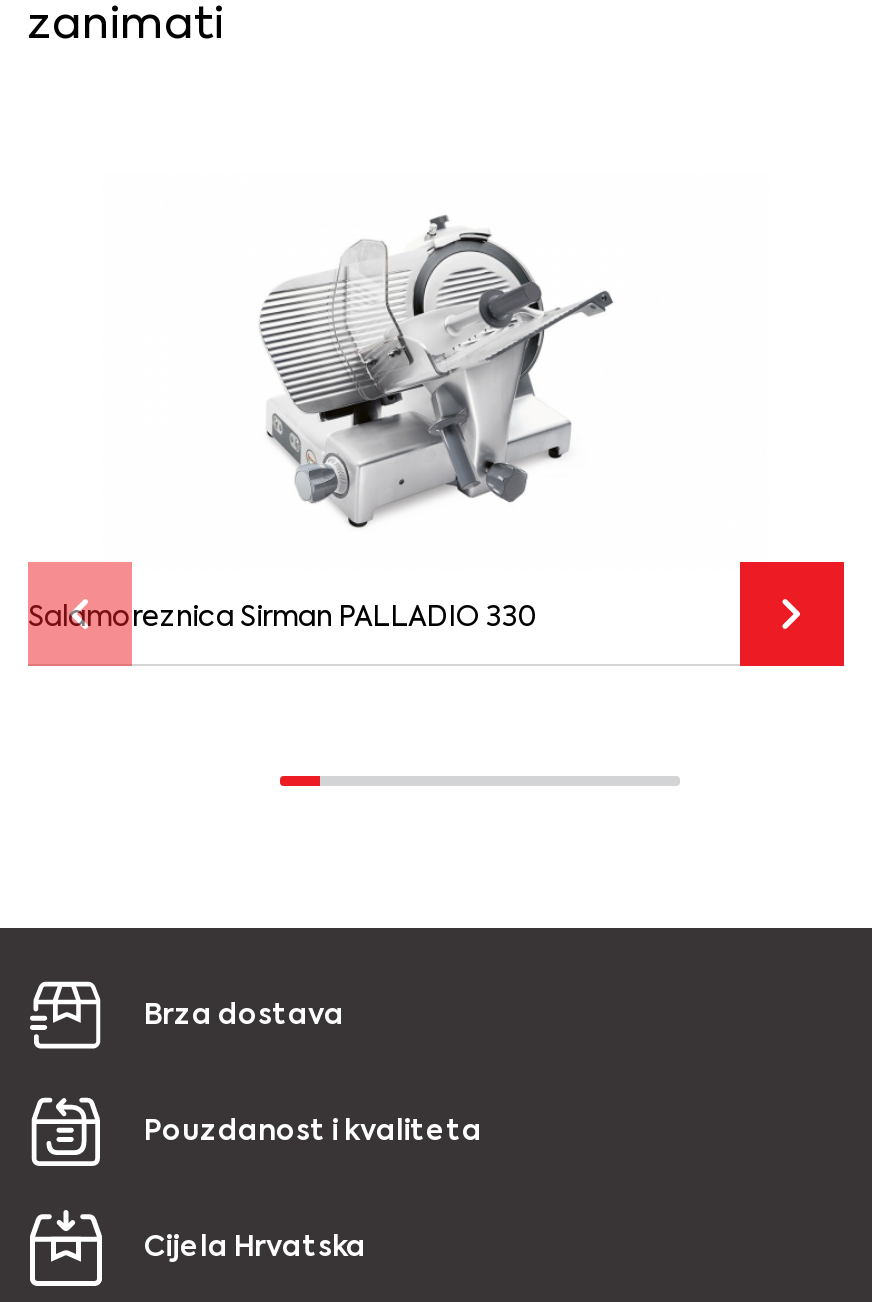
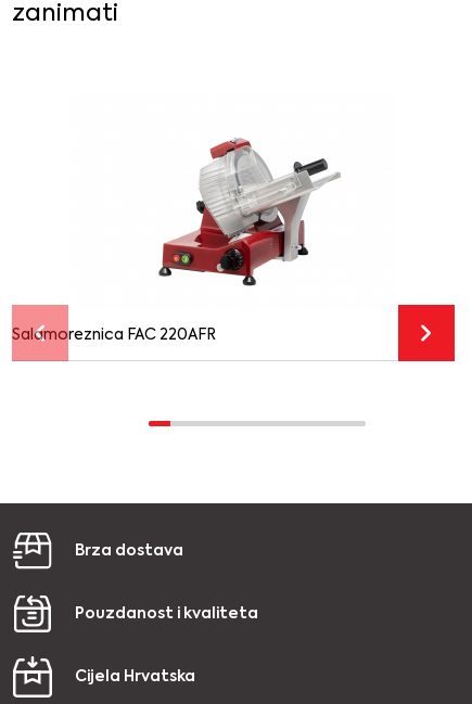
[28,214,632,632] [image] | Salamoreznica Sirman PALLADIO 330 -> [12,117,341,343] [image] | Salamoreznica FAC 220AFR

